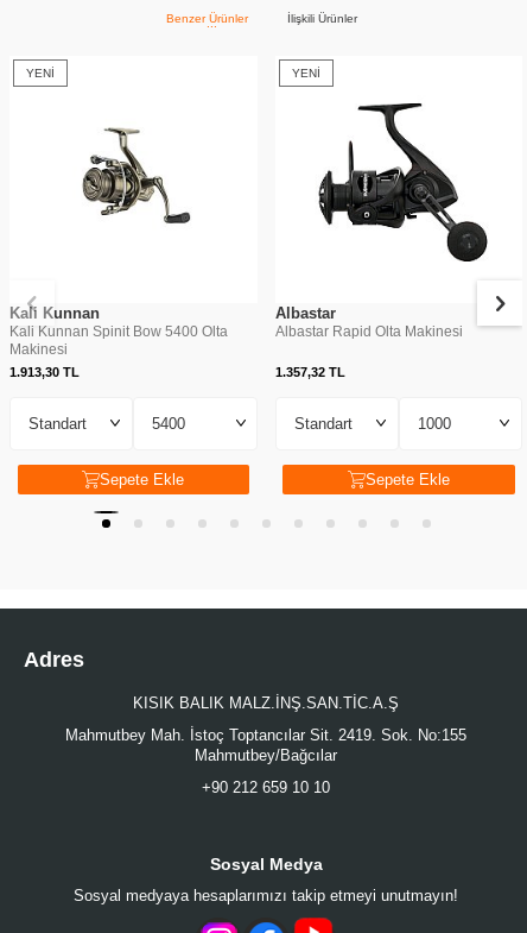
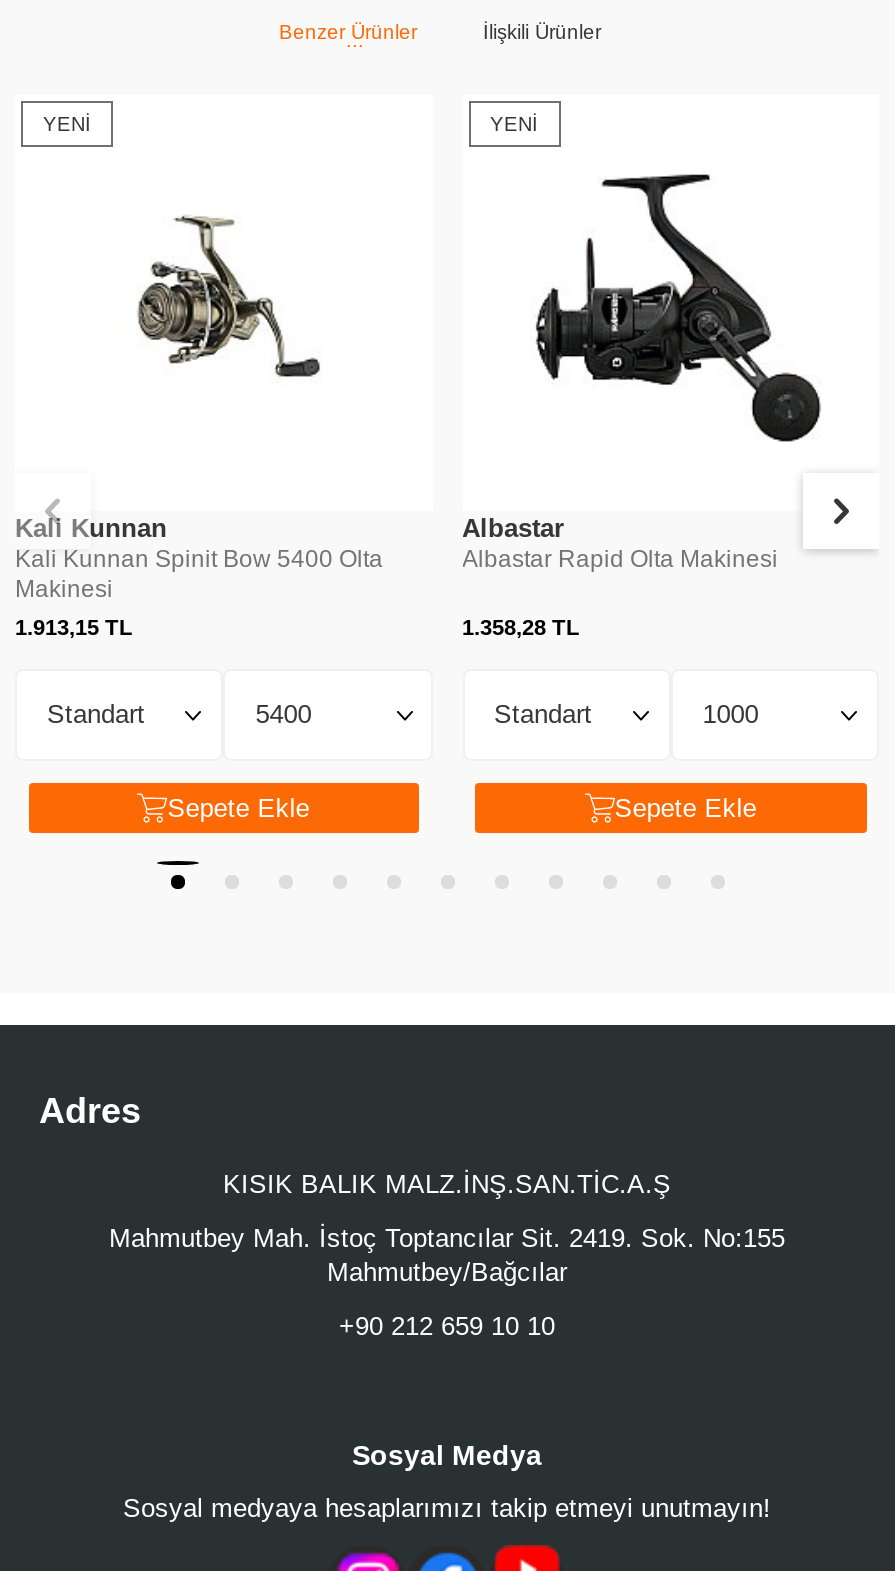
[9,364,80,379] 1.913,30 TL -> [15,614,133,638] 1.913,15 TL
[275,364,345,379] 1.357,32 TL -> [462,614,580,638] 1.358,28 TL

